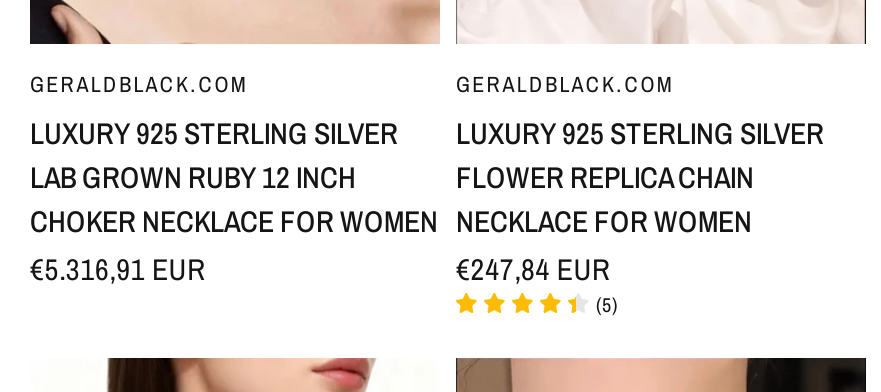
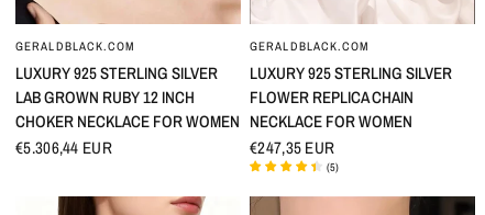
[30,248,206,290] €5.316,91 EUR -> [15,136,112,159] €5.306,44 EUR
[456,248,611,290] €247,84 EUR -> [250,136,335,159] €247,35 EUR

